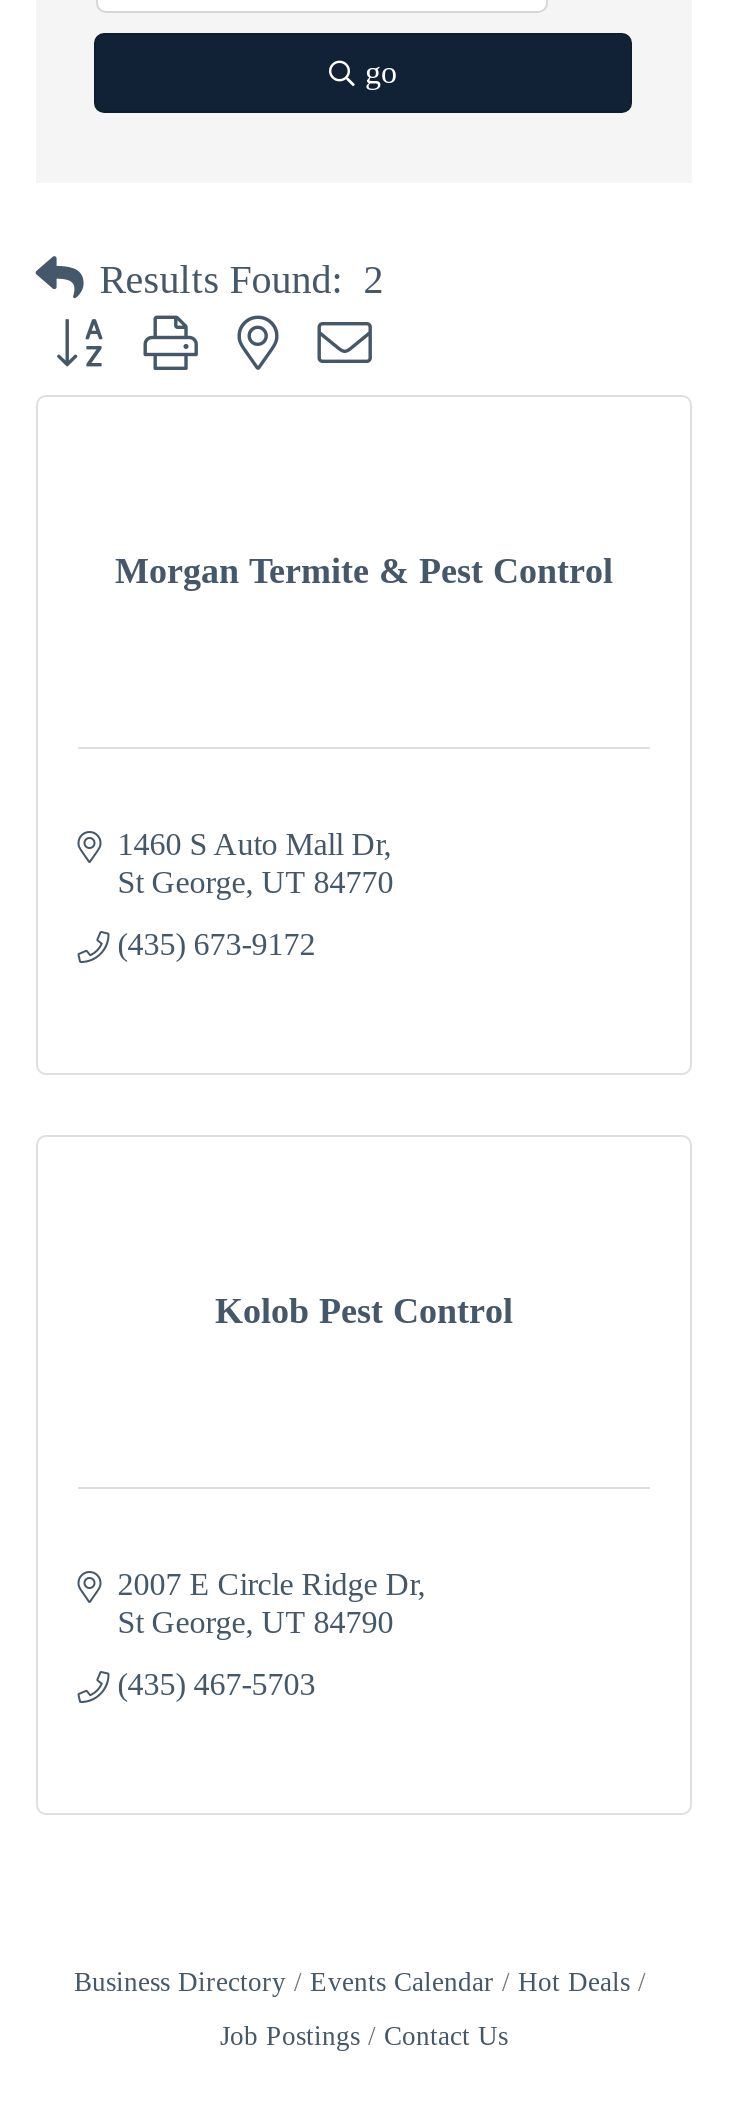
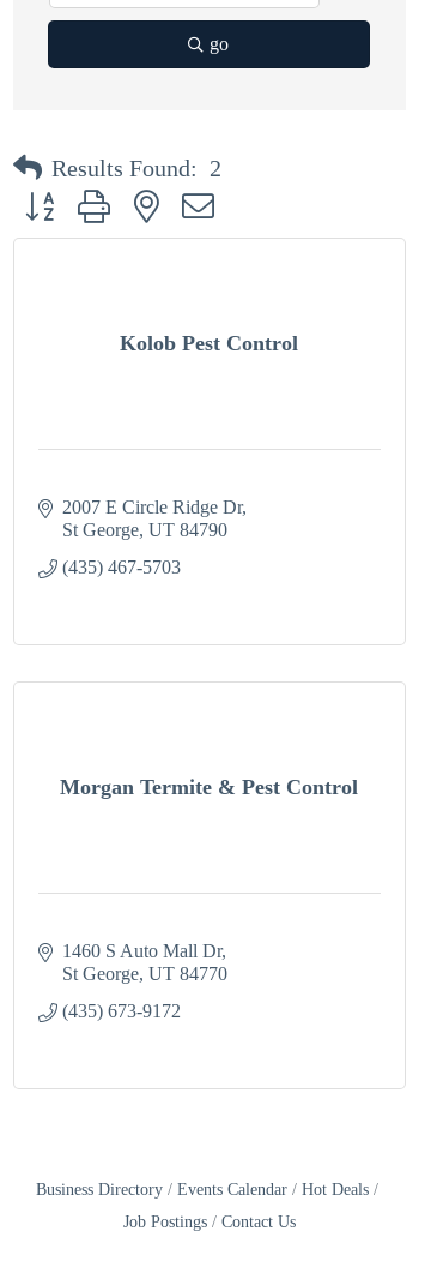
moved [115,551,613,591] -> [60,775,359,799]: Morgan Termite & Pest Control
moved [118,827,394,961] -> [62,941,227,1021]: 1460 S Auto Mall Dr | St George UT 84770 | (435) 673-9172
moved [118,1291,513,1701] -> [62,331,299,577]: Kolob Pest Control | 2007 E Circle Ridge Dr | St George UT 84790 | (435) 467-5703

